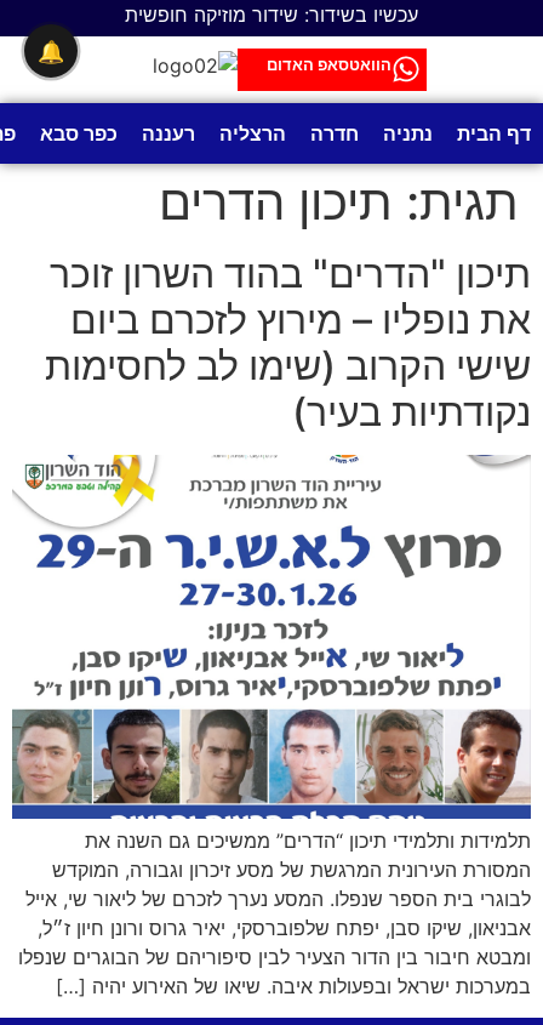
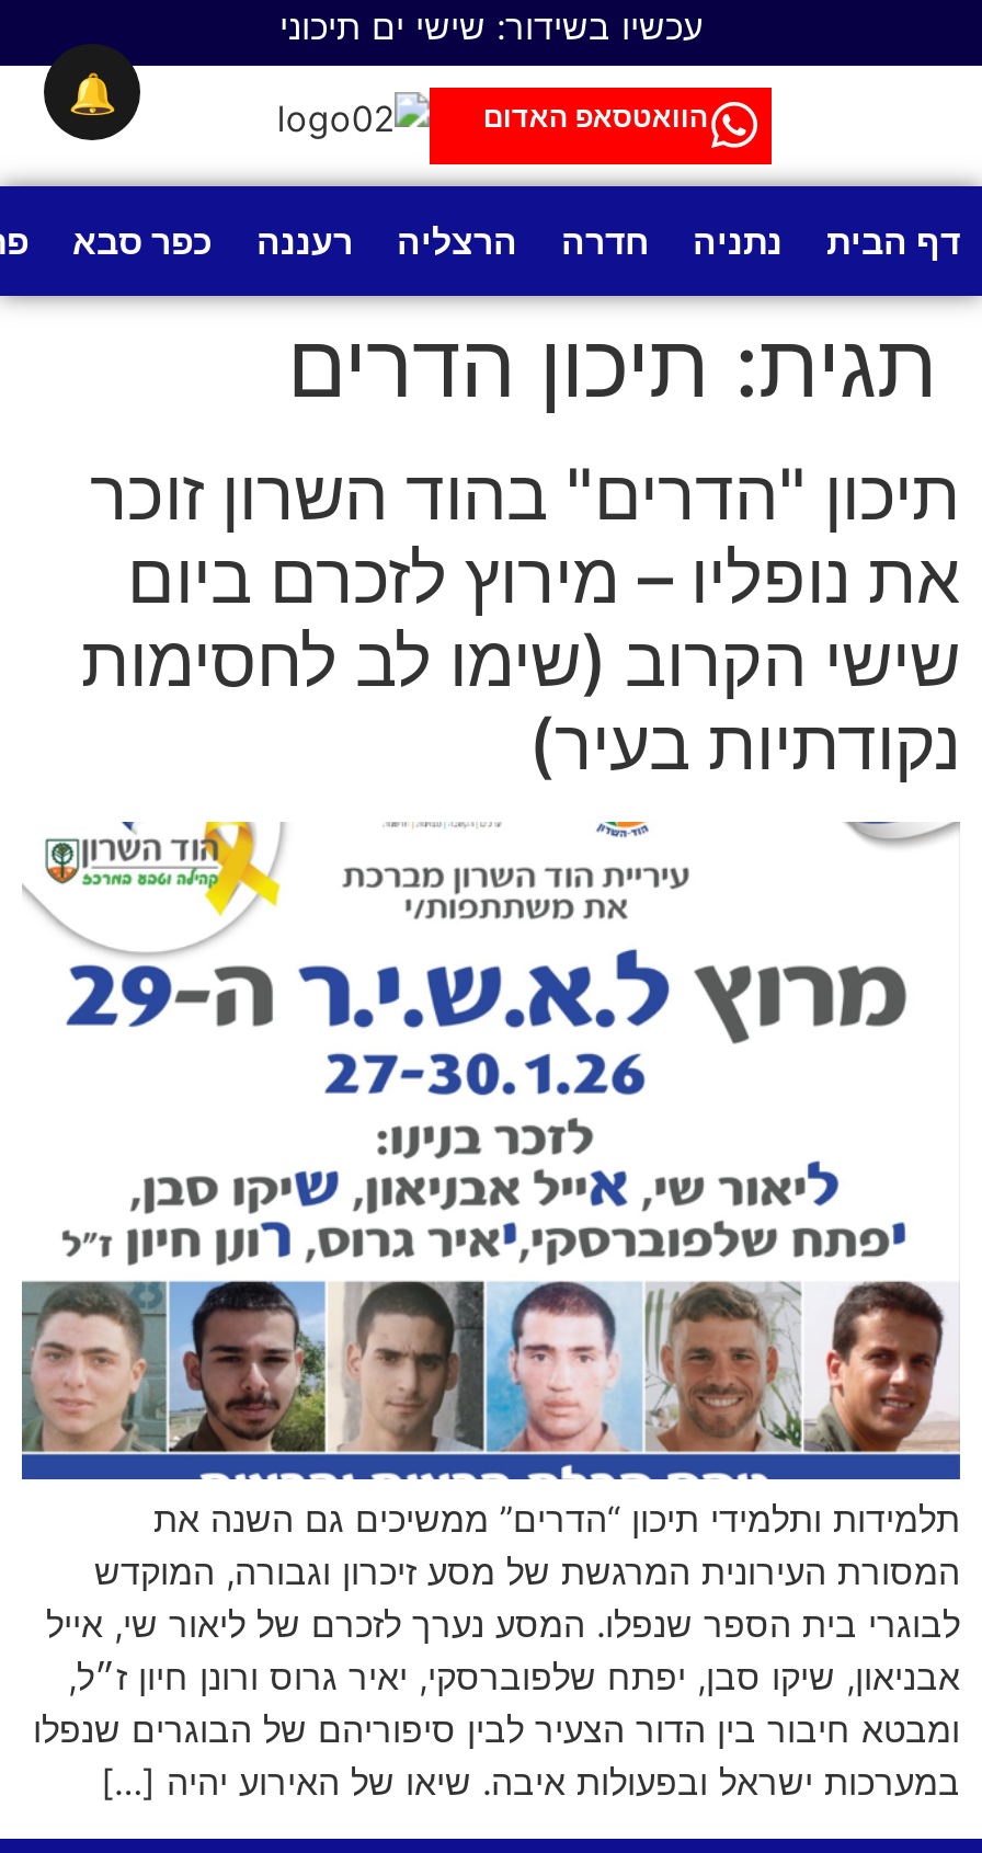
[125,2,418,27] עכשיו בשידור: שידור מוזיקה חופשית -> [279,4,703,48] עכשיו בשידור: שישי ים תיכוני

